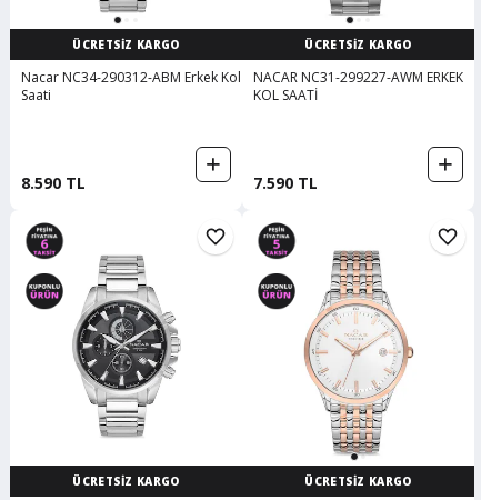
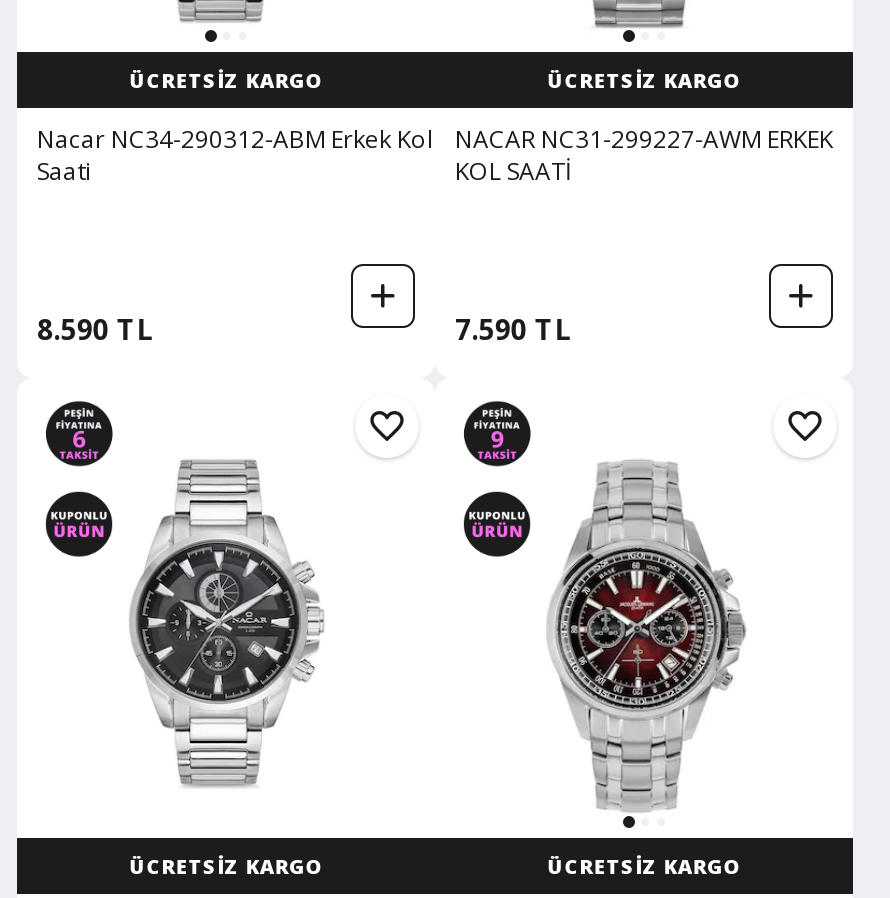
[304,250,413,461] [image] -> [549,452,745,830] [image]

